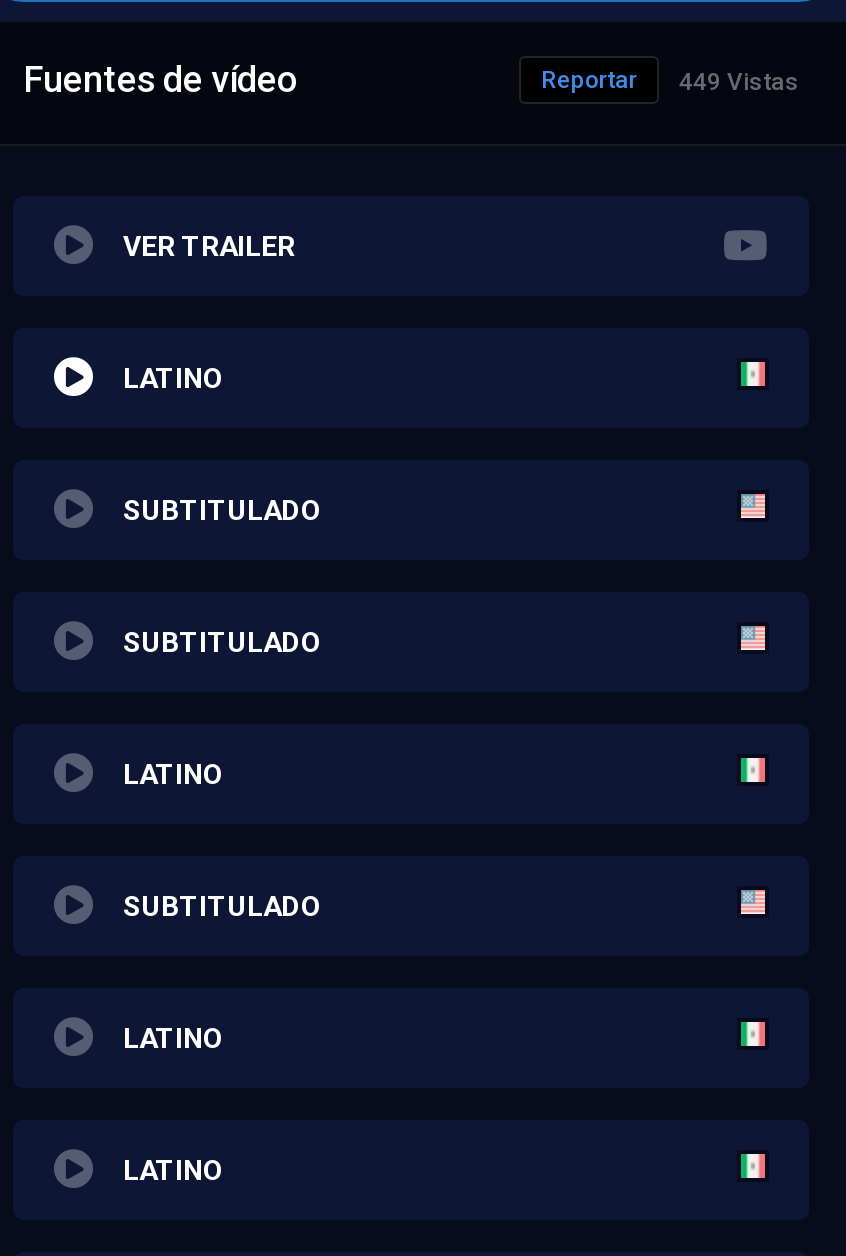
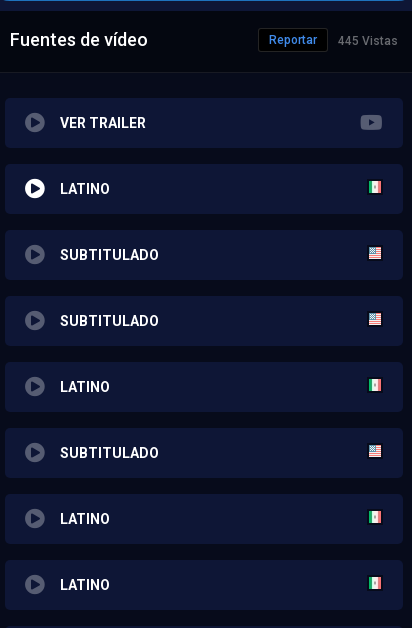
[541,66,799,96] Reportar 449 Vistas -> [269,33,398,48] Reportar 445 Vistas

